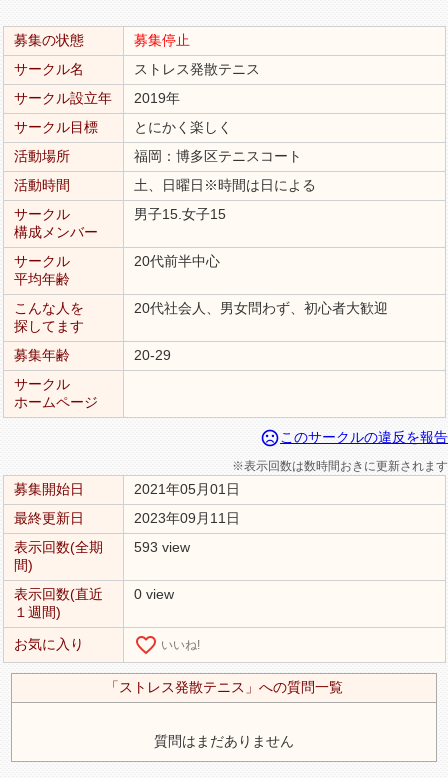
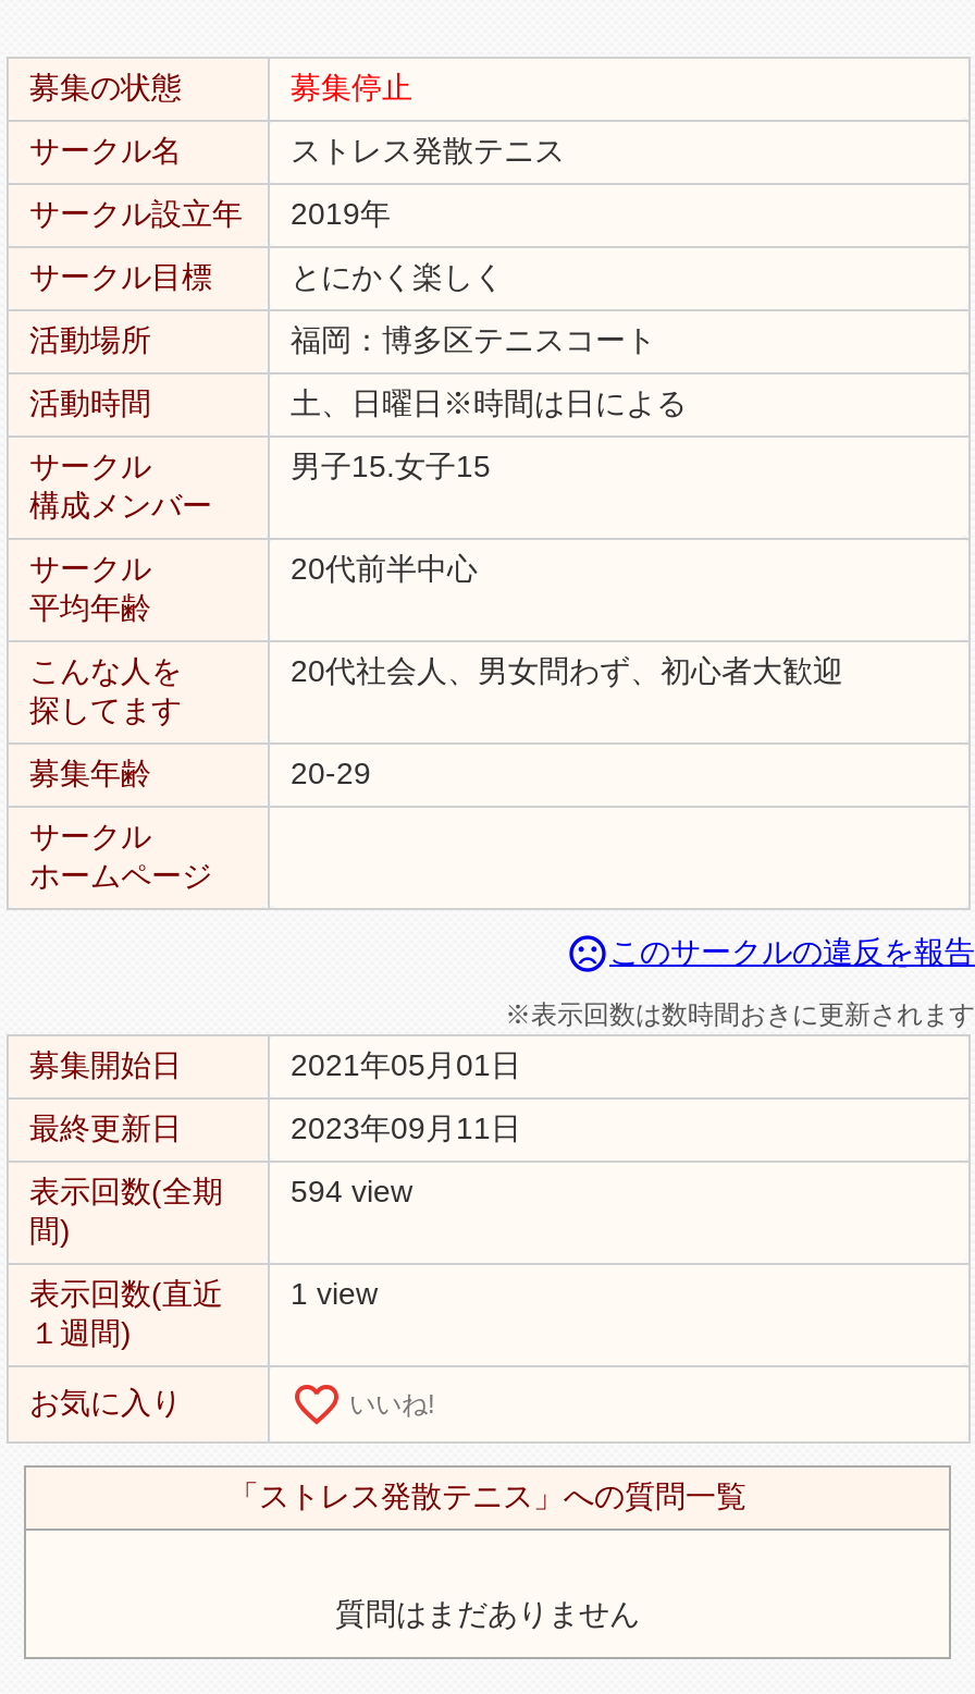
[13,539,189,555] 表示回数(全期 593 view -> [29,1174,412,1208] 表示回数(全期 594 view
[13,586,173,602] 表示回数(直近 0 view -> [29,1276,378,1311] 表示回数(直近 1 view

